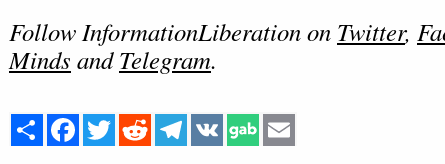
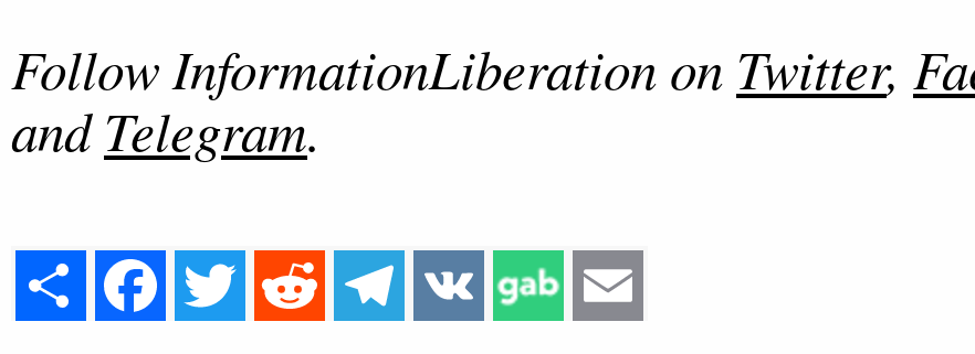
[9,43,217,76] Minds and Telegram. -> [11,94,321,167] and Telegram.

